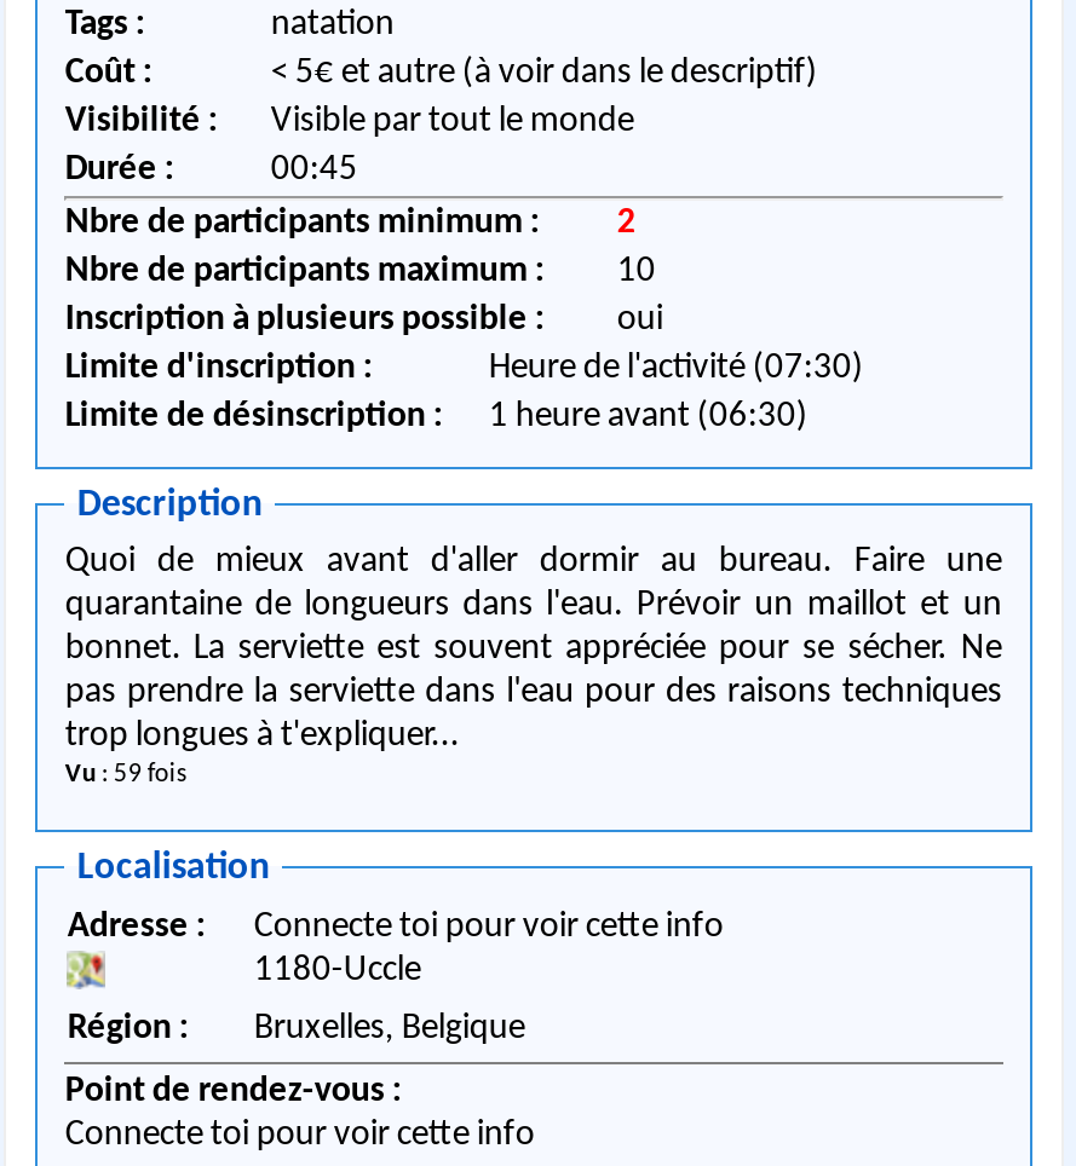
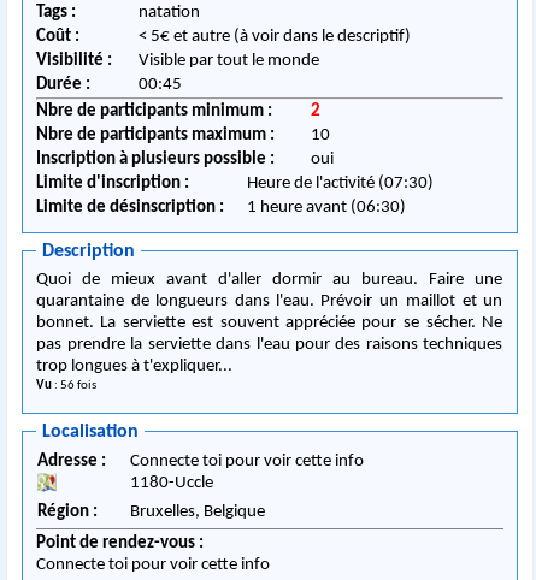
[65,762,186,788] Vu: 59 fois -> [37,379,97,392] Vu: 56 fois

